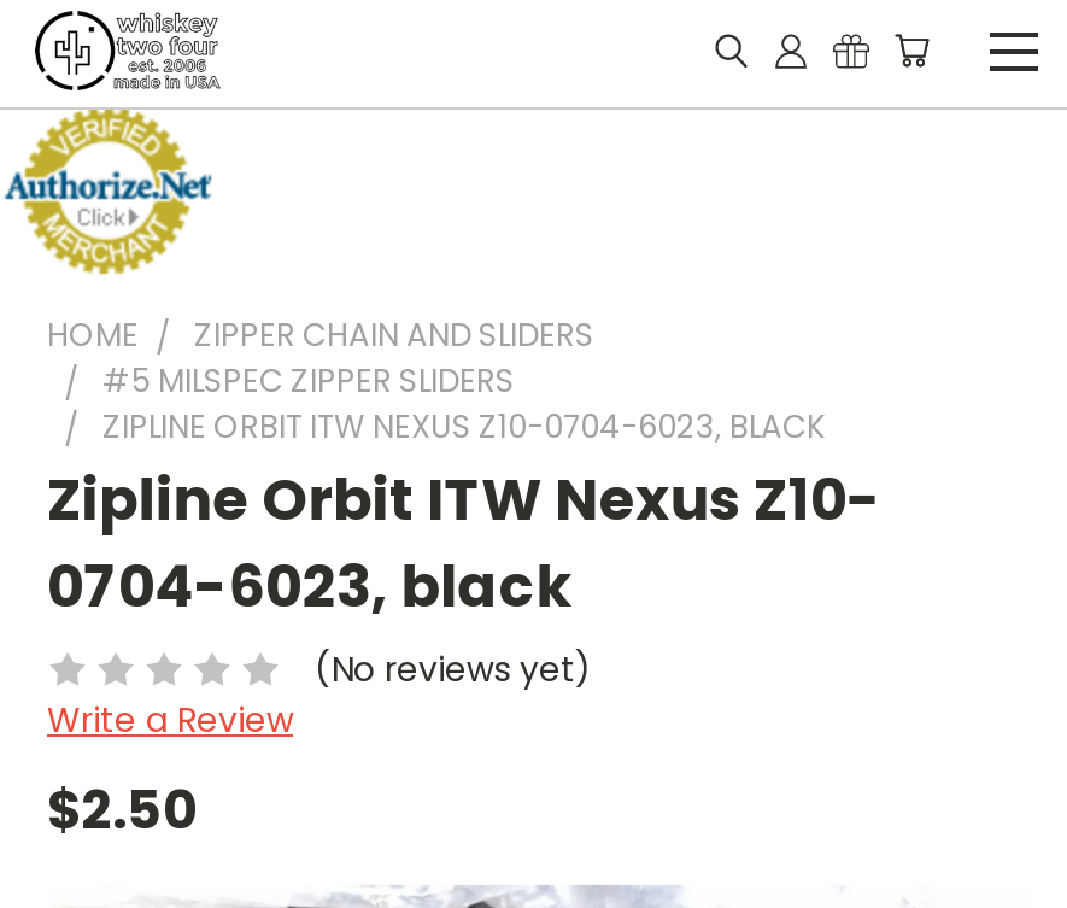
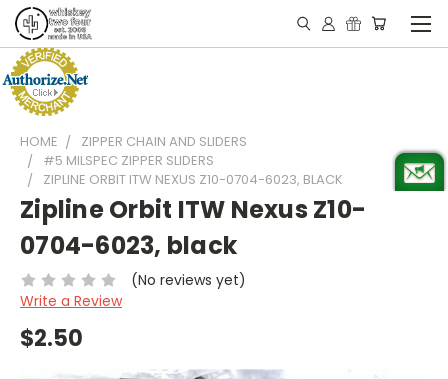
none -> [393,150,445,192] [image]

